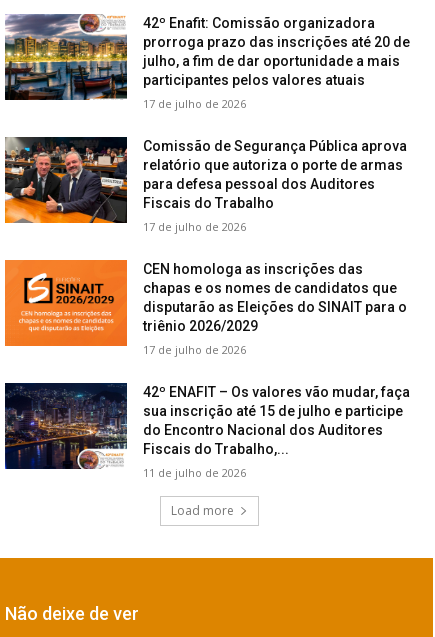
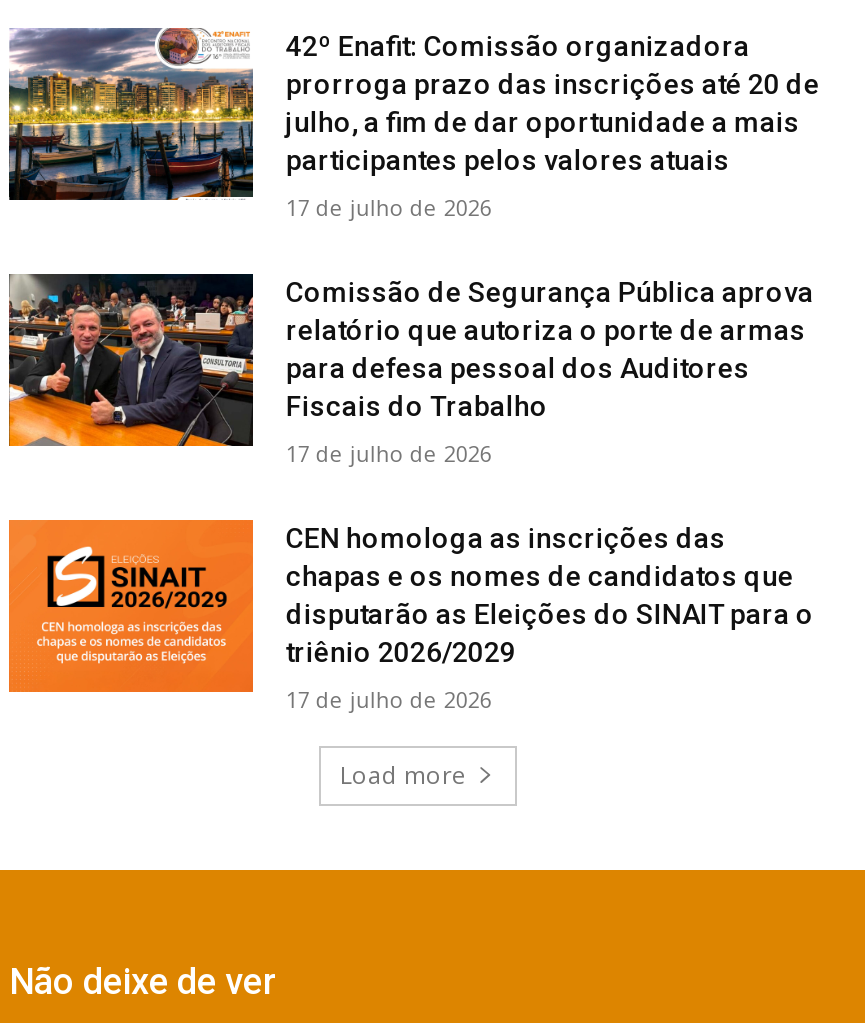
[4,382,410,480] [image] | 42º ENAFIT – Os valores vão mudar, faça | sua inscrição até 15 de julho e participe | do Encontro Nacional dos Auditores | Fiscais do Trabalho,... | 11 de julho de 2026 -> none

